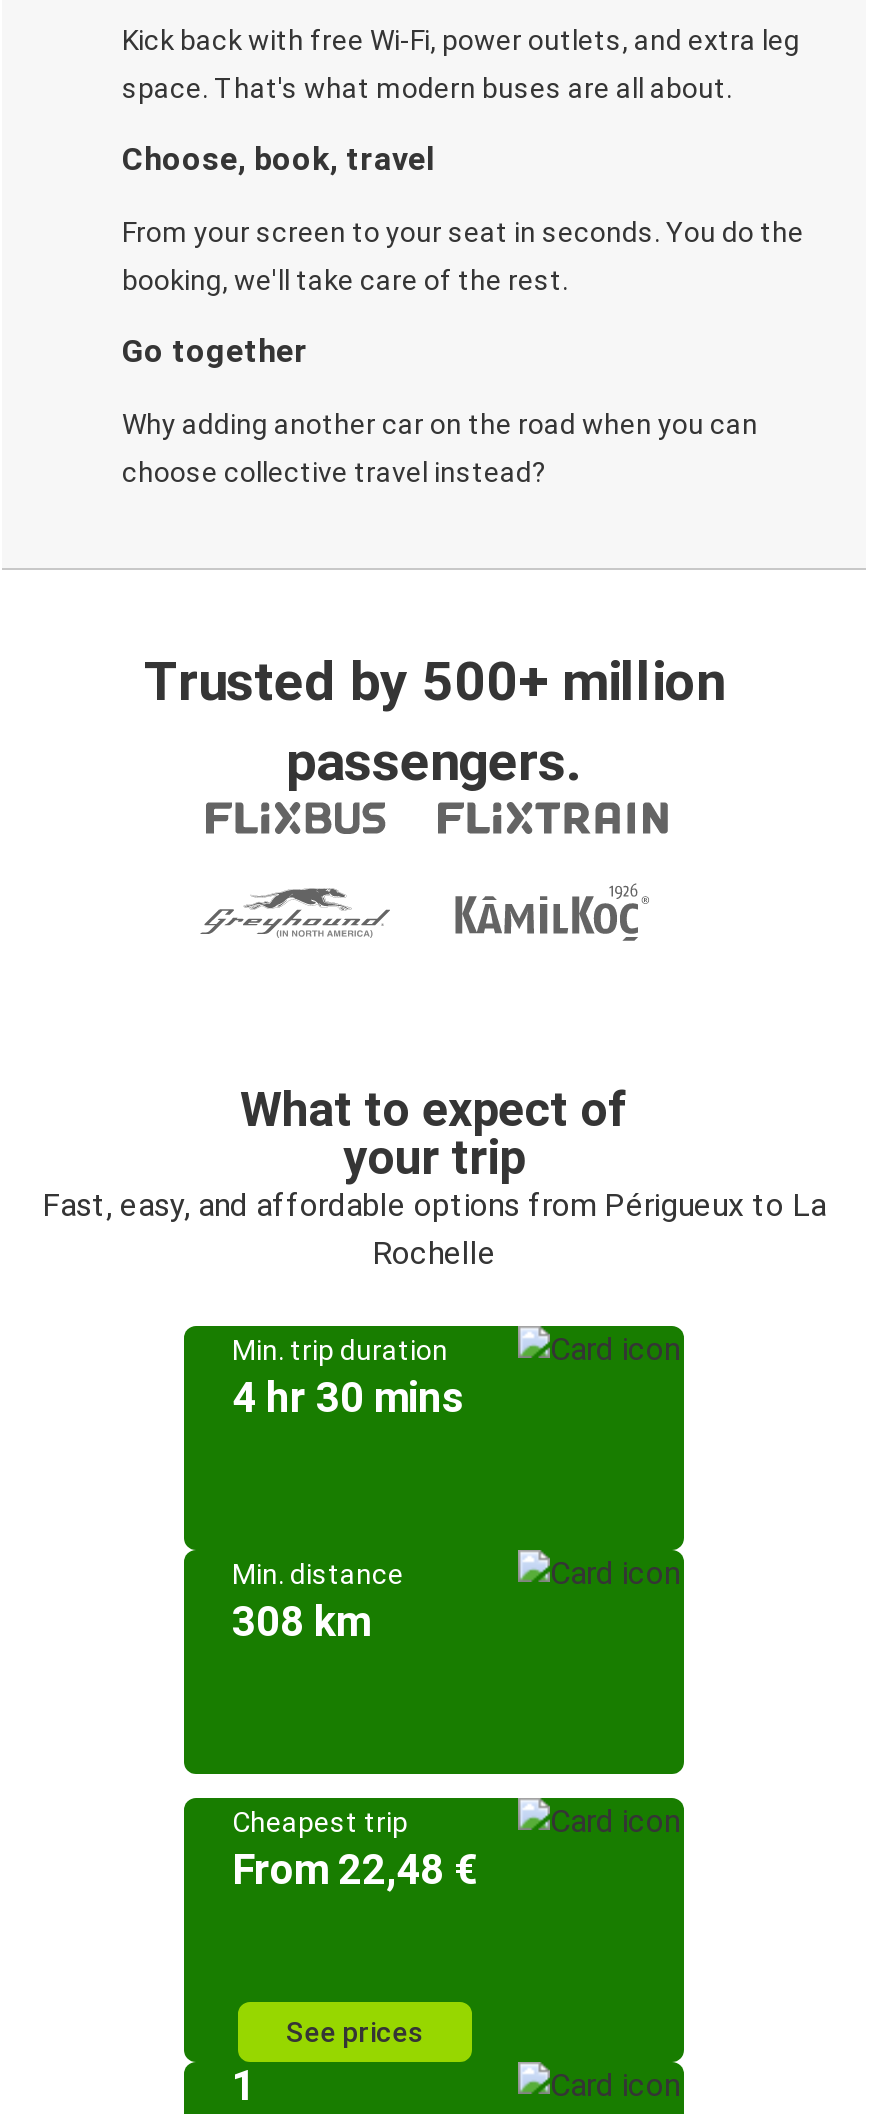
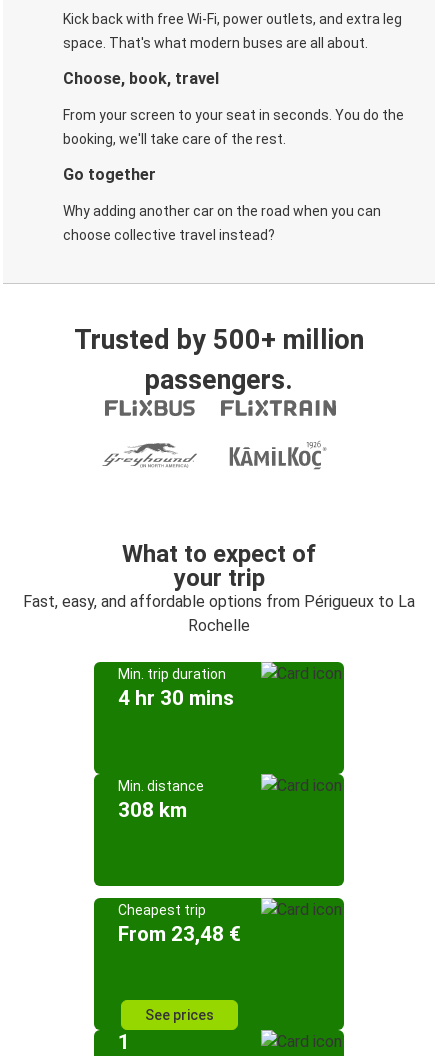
[232,1846,478,1894] From 22,48 € -> [118,922,241,946] From 23,48 €

